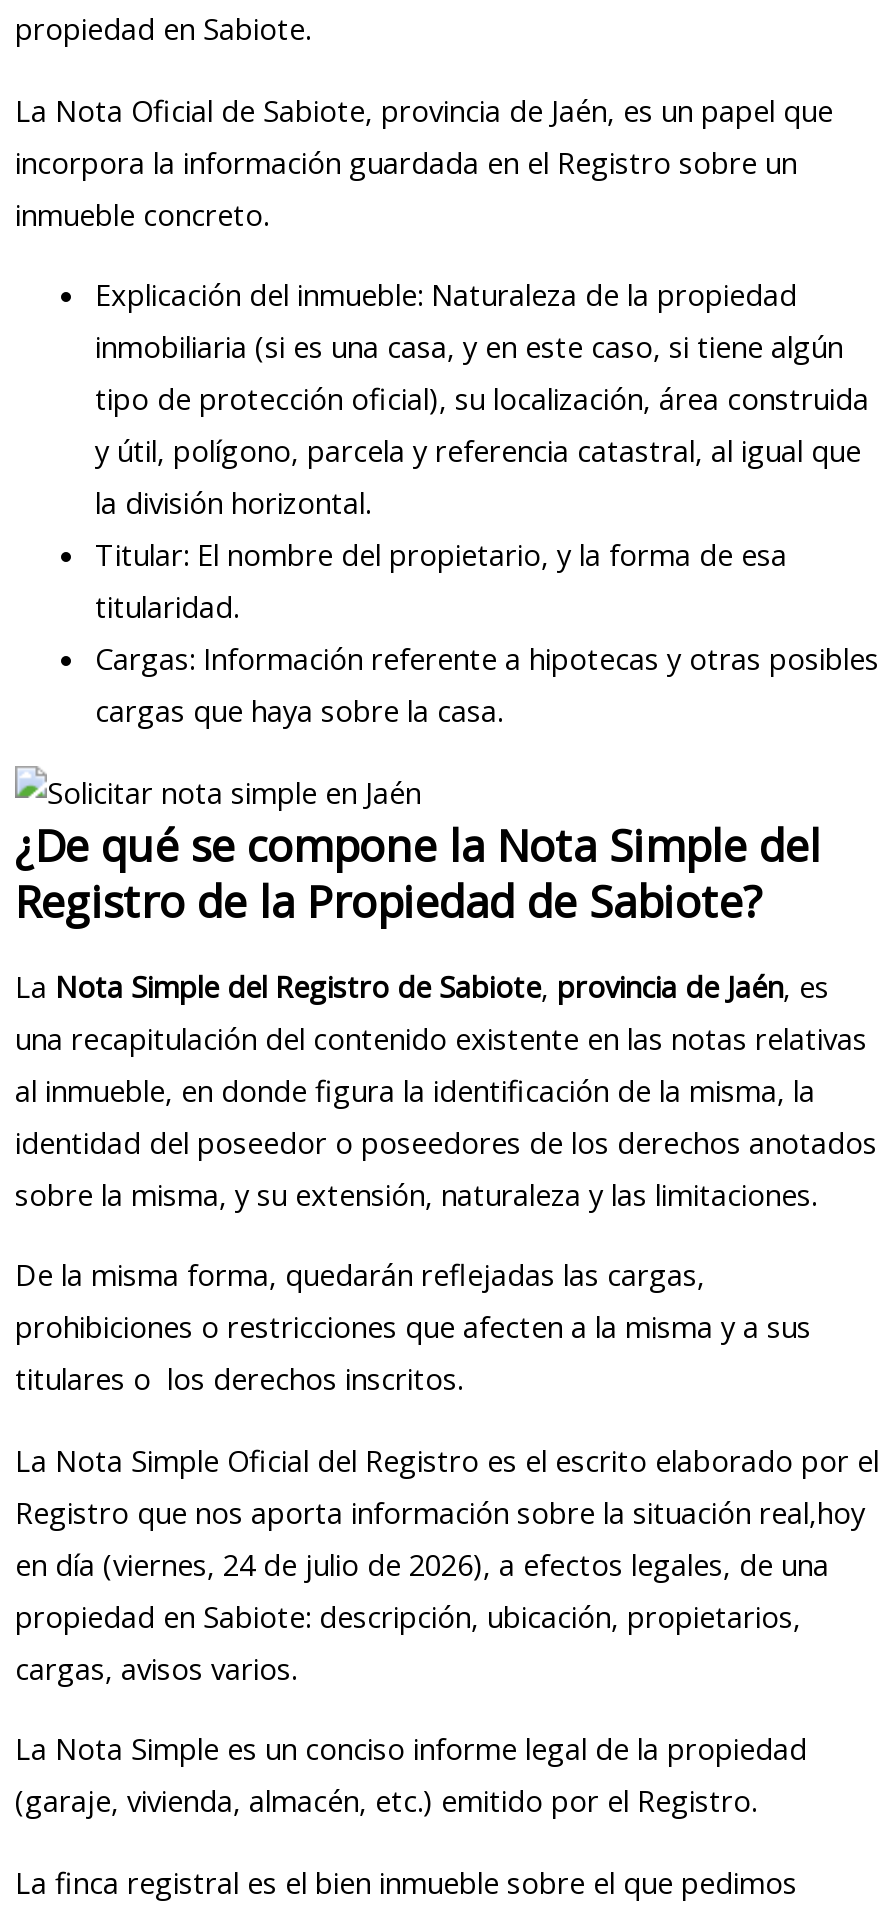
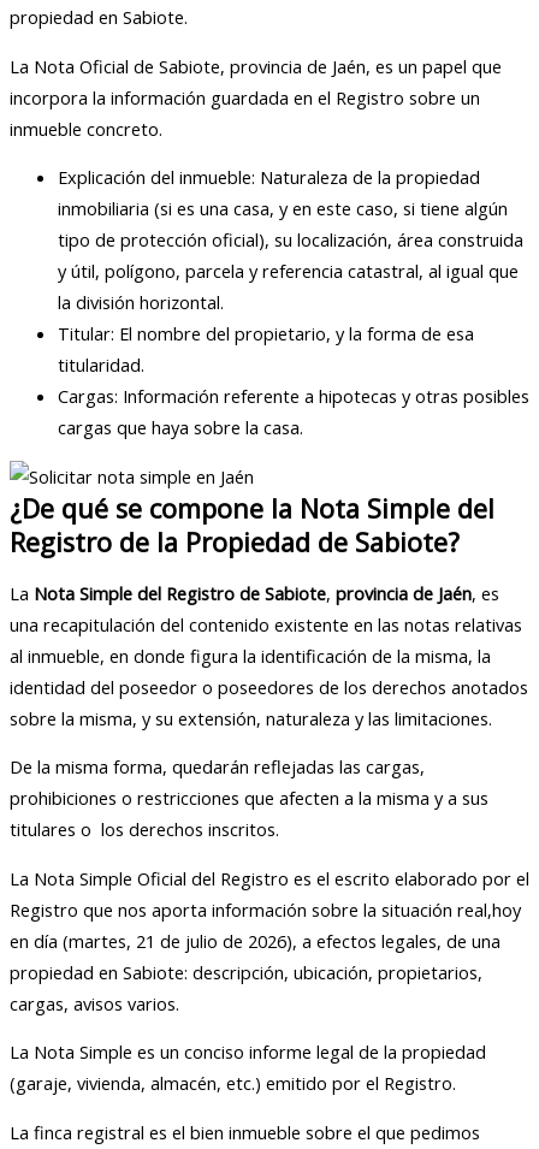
[15,1544,829,1584] en día (viernes, 24 de julio de 2026), a efectos legales, de una -> [10,929,500,953] en día (martes, 21 de julio de 2026), a efectos legales, de una

